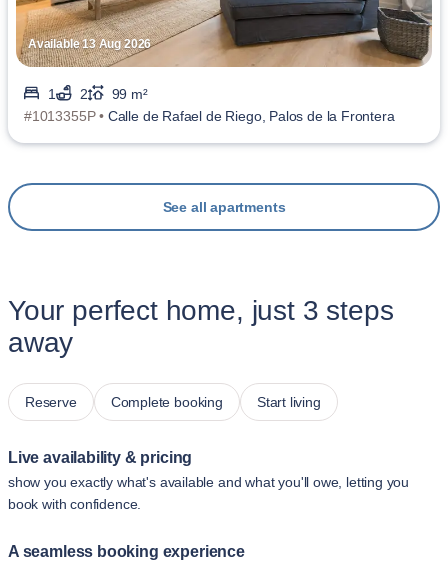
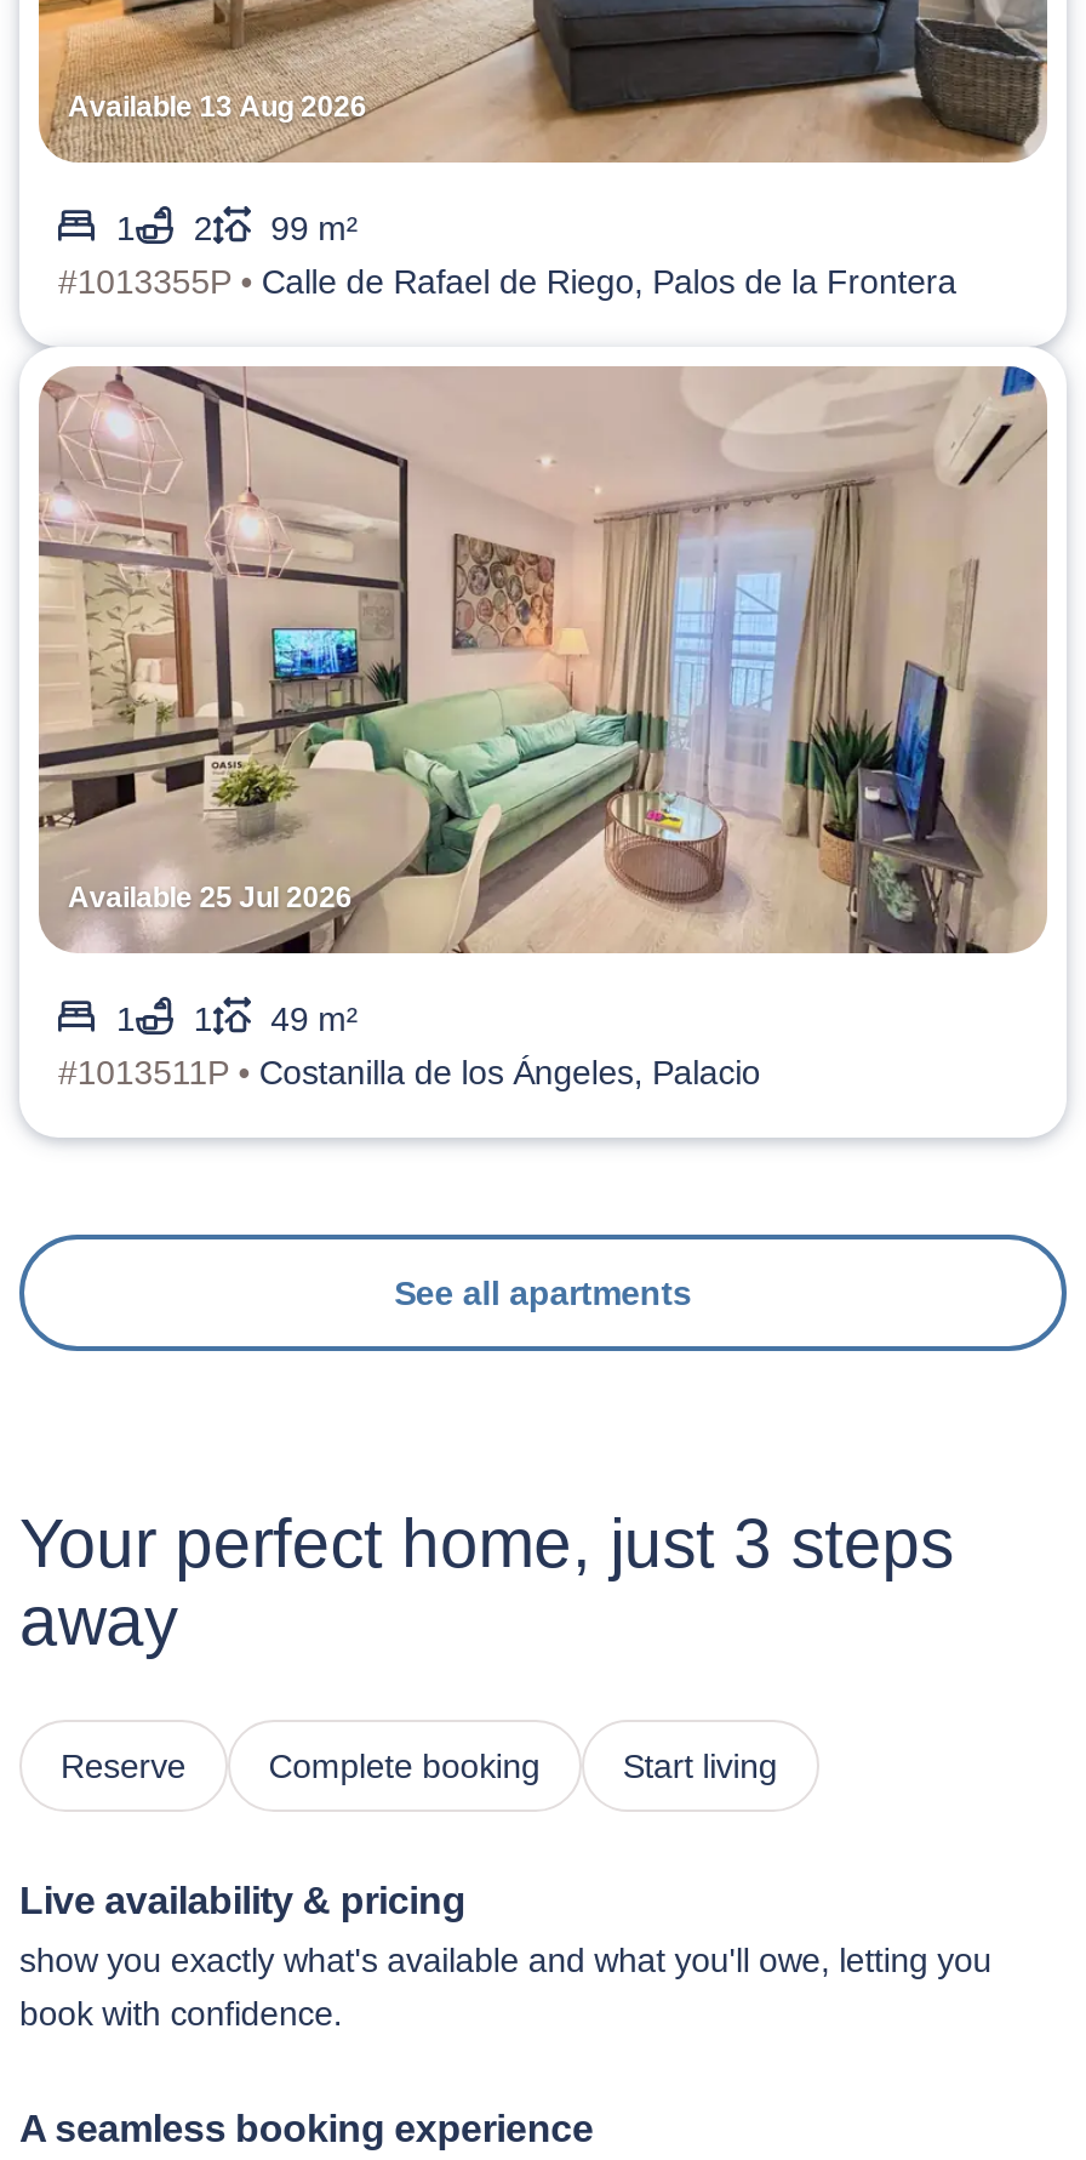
none -> [36,349,1047,1092] [image] | Available 25 Jul 2026 | 1 | 1 | 49 m² | #1013511P • Costanilla de los Ángeles, Palacio

